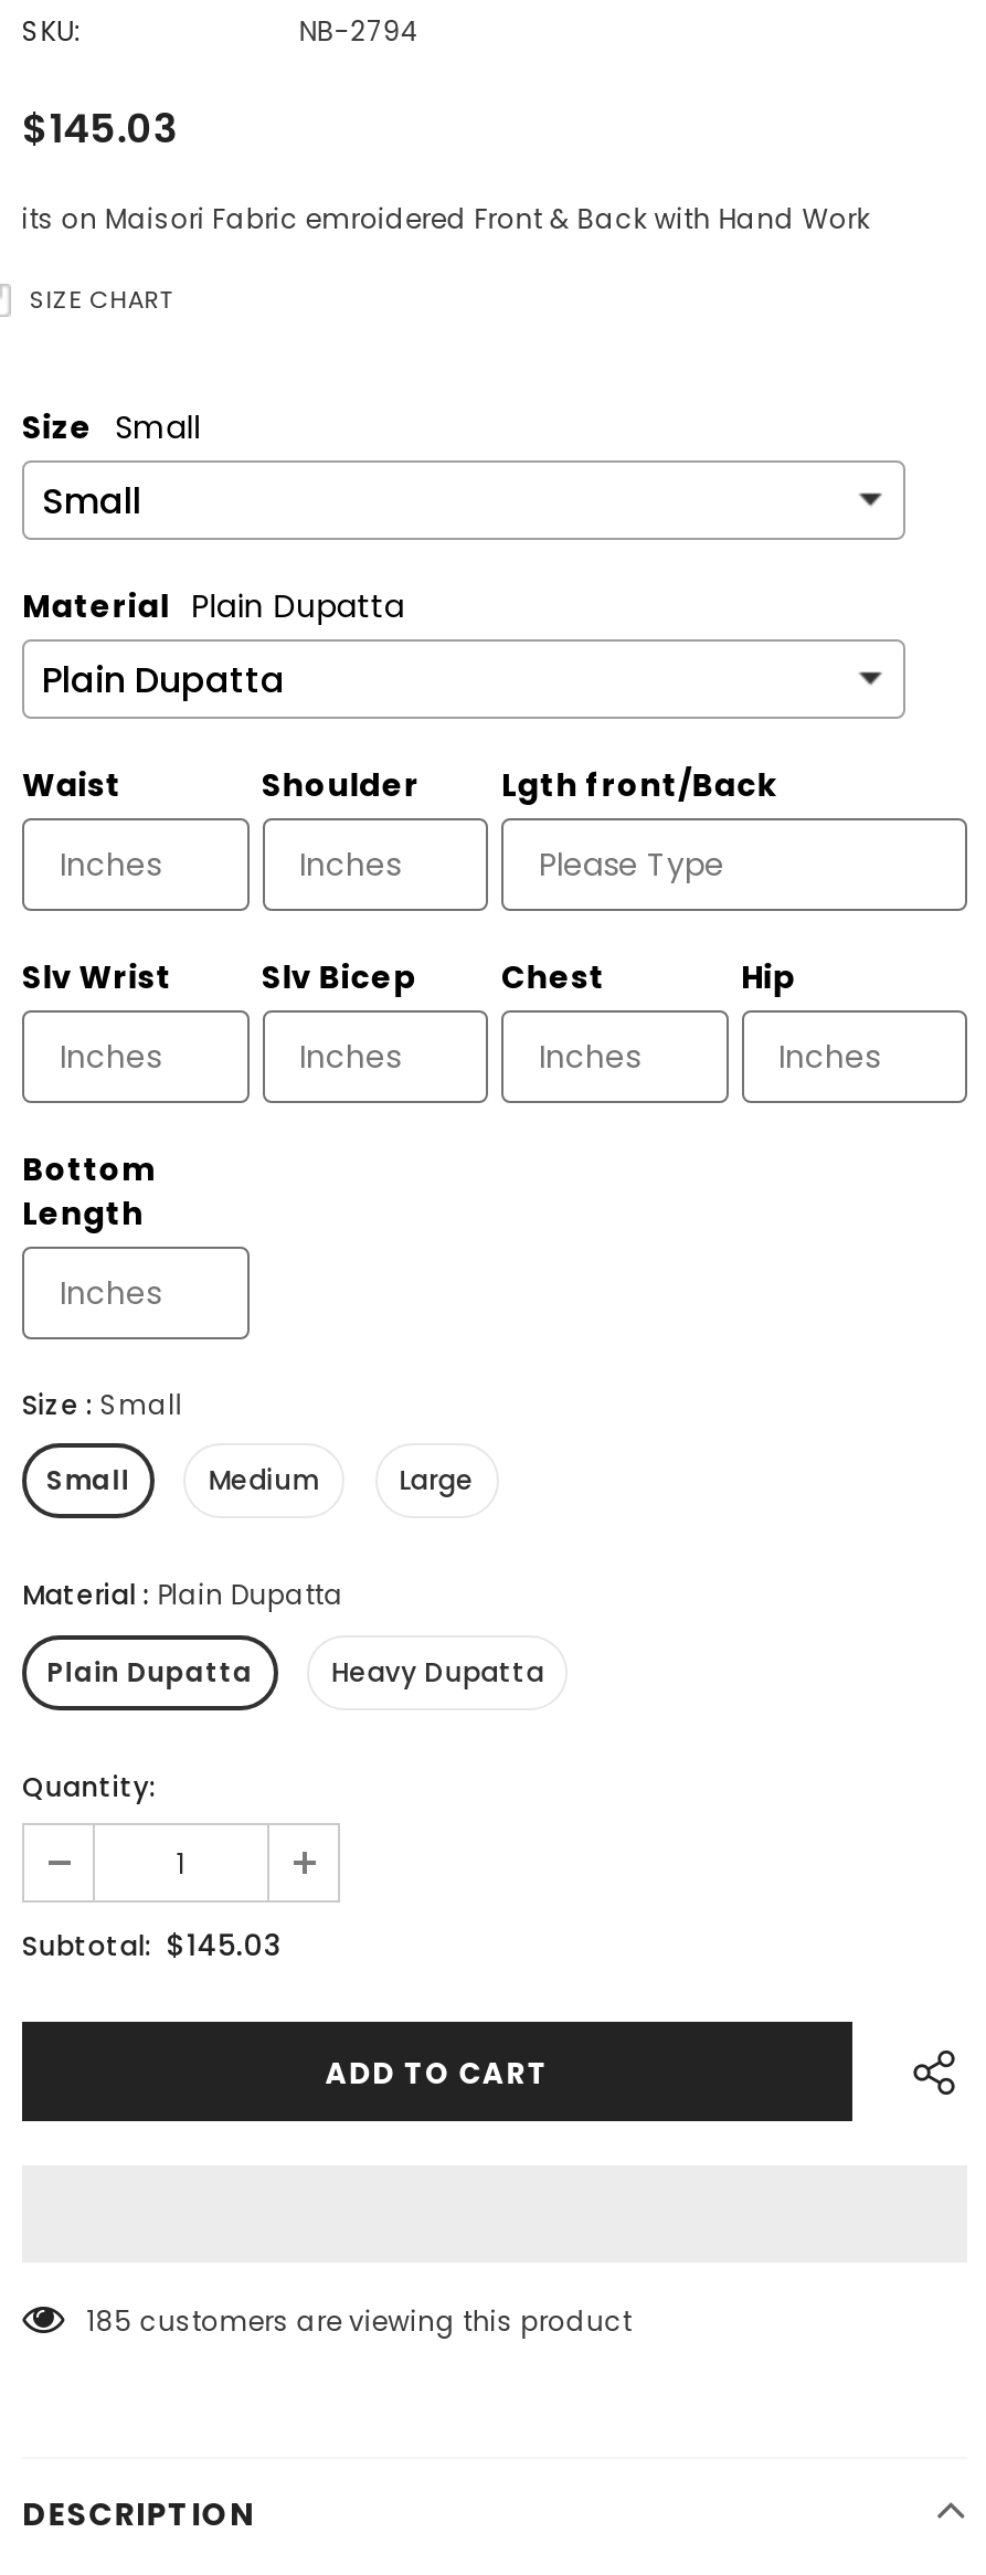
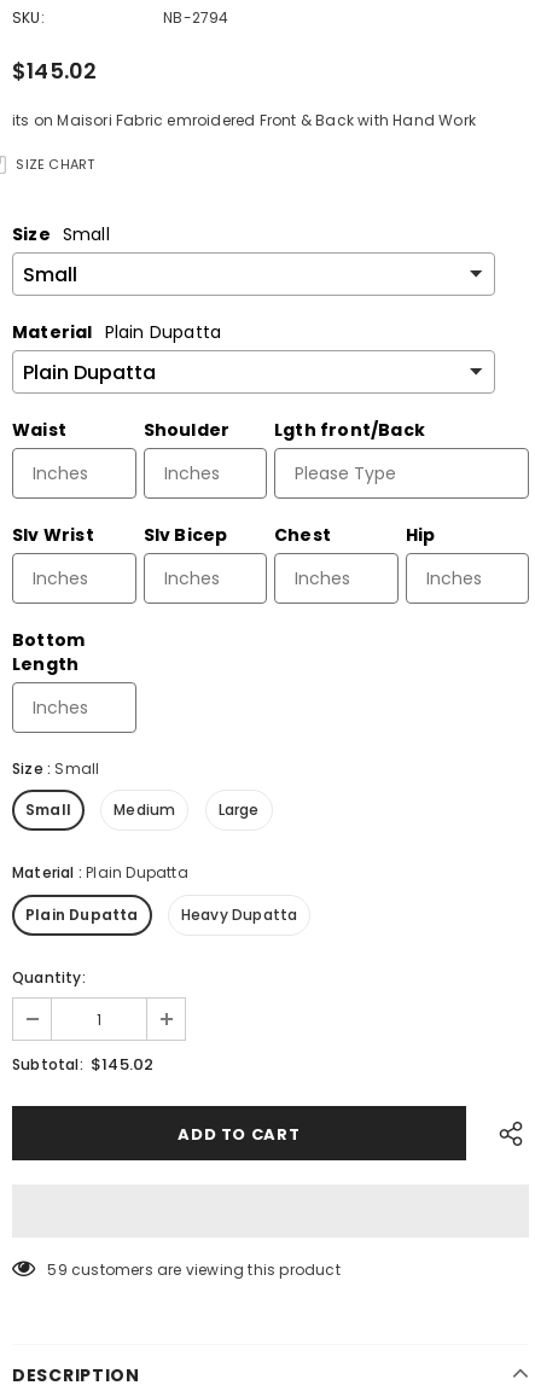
[22,101,178,156] $145.03 -> [12,56,97,86] $145.02
[22,1924,281,1966] Subtotal: $145.03 -> [12,1052,154,1075] Subtotal: $145.02
[87,2301,632,2339] 185 customers are viewing this product -> [48,1259,340,1279] 59 customers are viewing this product

